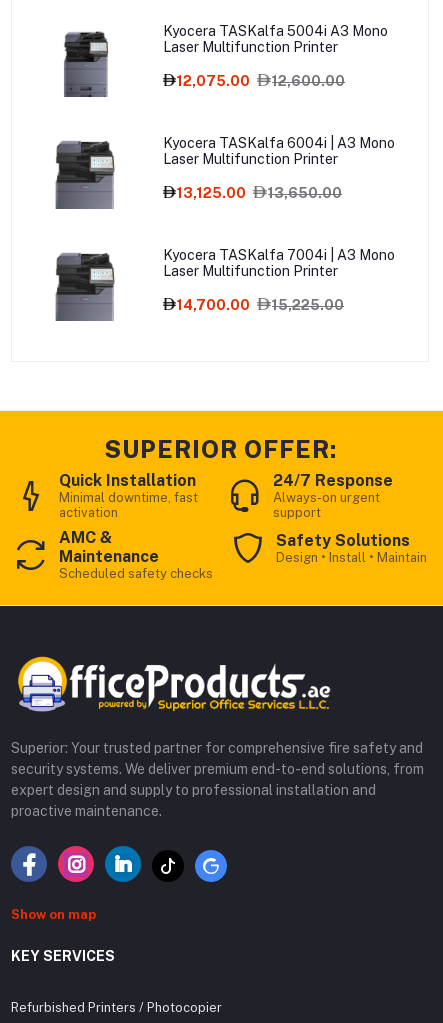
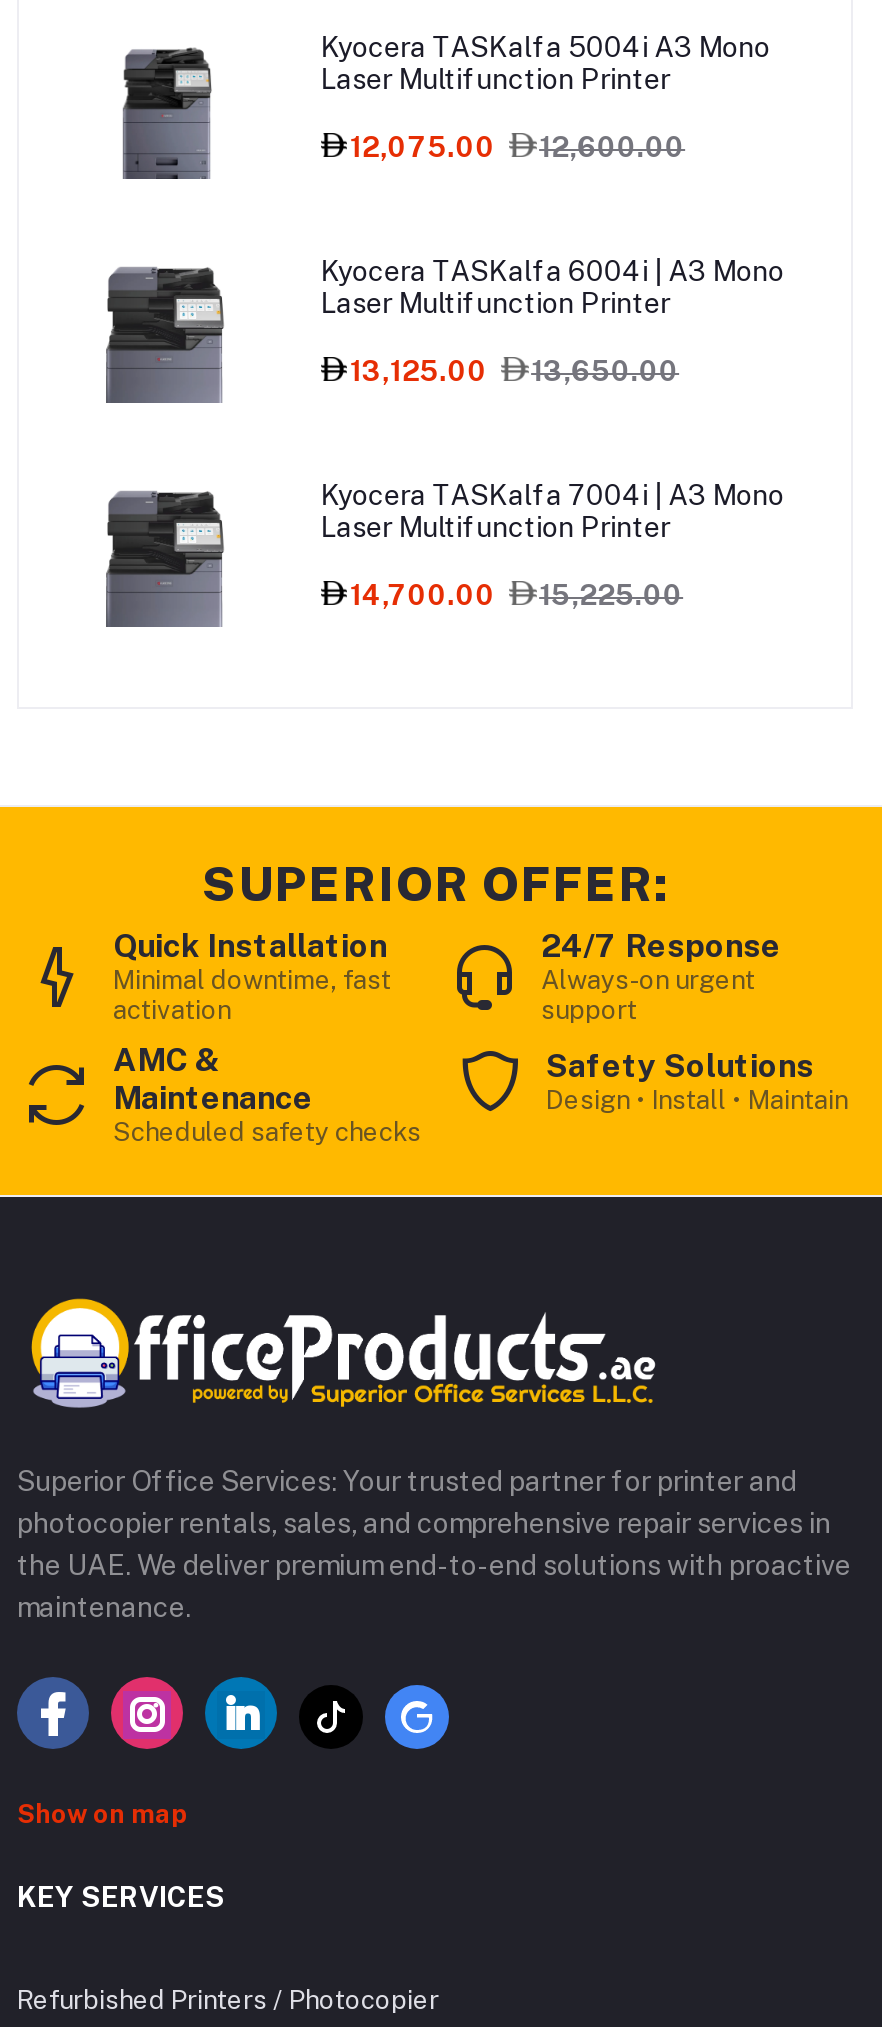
[11,740,424,819] Superior: Your trusted partner for comprehensive fire safety and | security systems. We deliver premium end-to-end solutions, from | expert design and supply to professional installation and | proactive maintenance. -> [17,1466,851,1624] Superior Office Services: Your trusted partner for printer and | photocopier rentals, sales, and comprehensive repair services in | the UAE. We deliver premium end-to-end solutions with proactive | maintenance.

